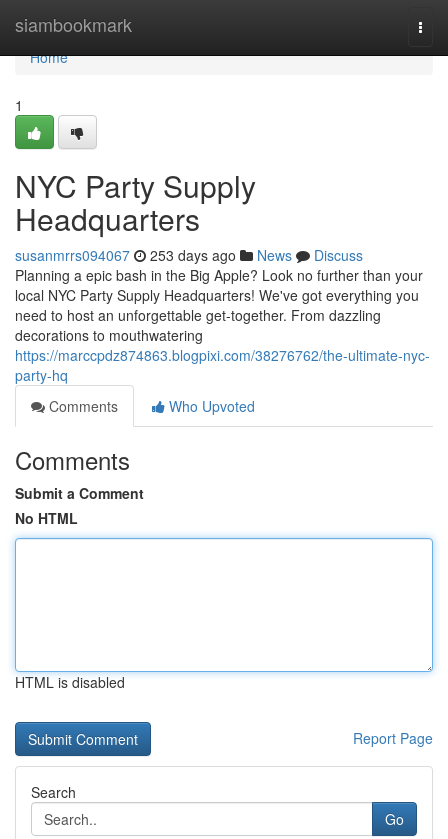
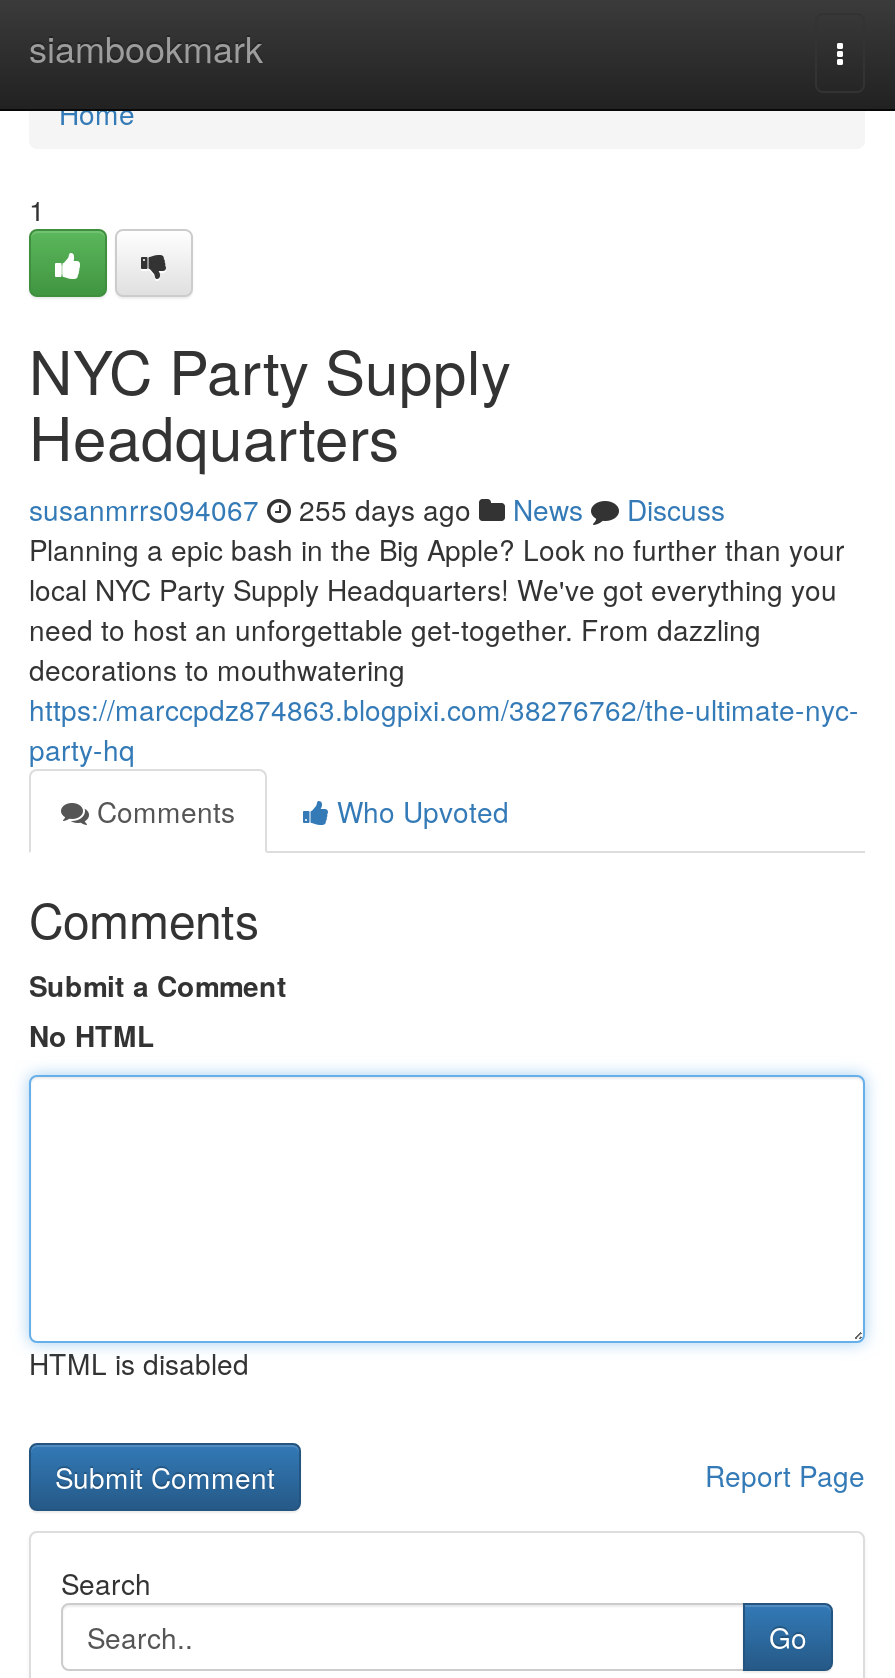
[15,245,363,265] susanmrrs094067 253 days ago News Discuss -> [29,489,725,529] susanmrrs094067 255 days ago News Discuss

